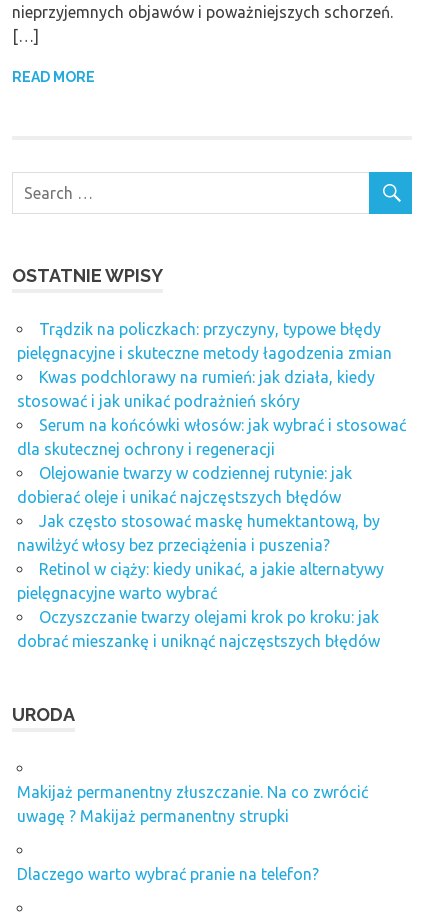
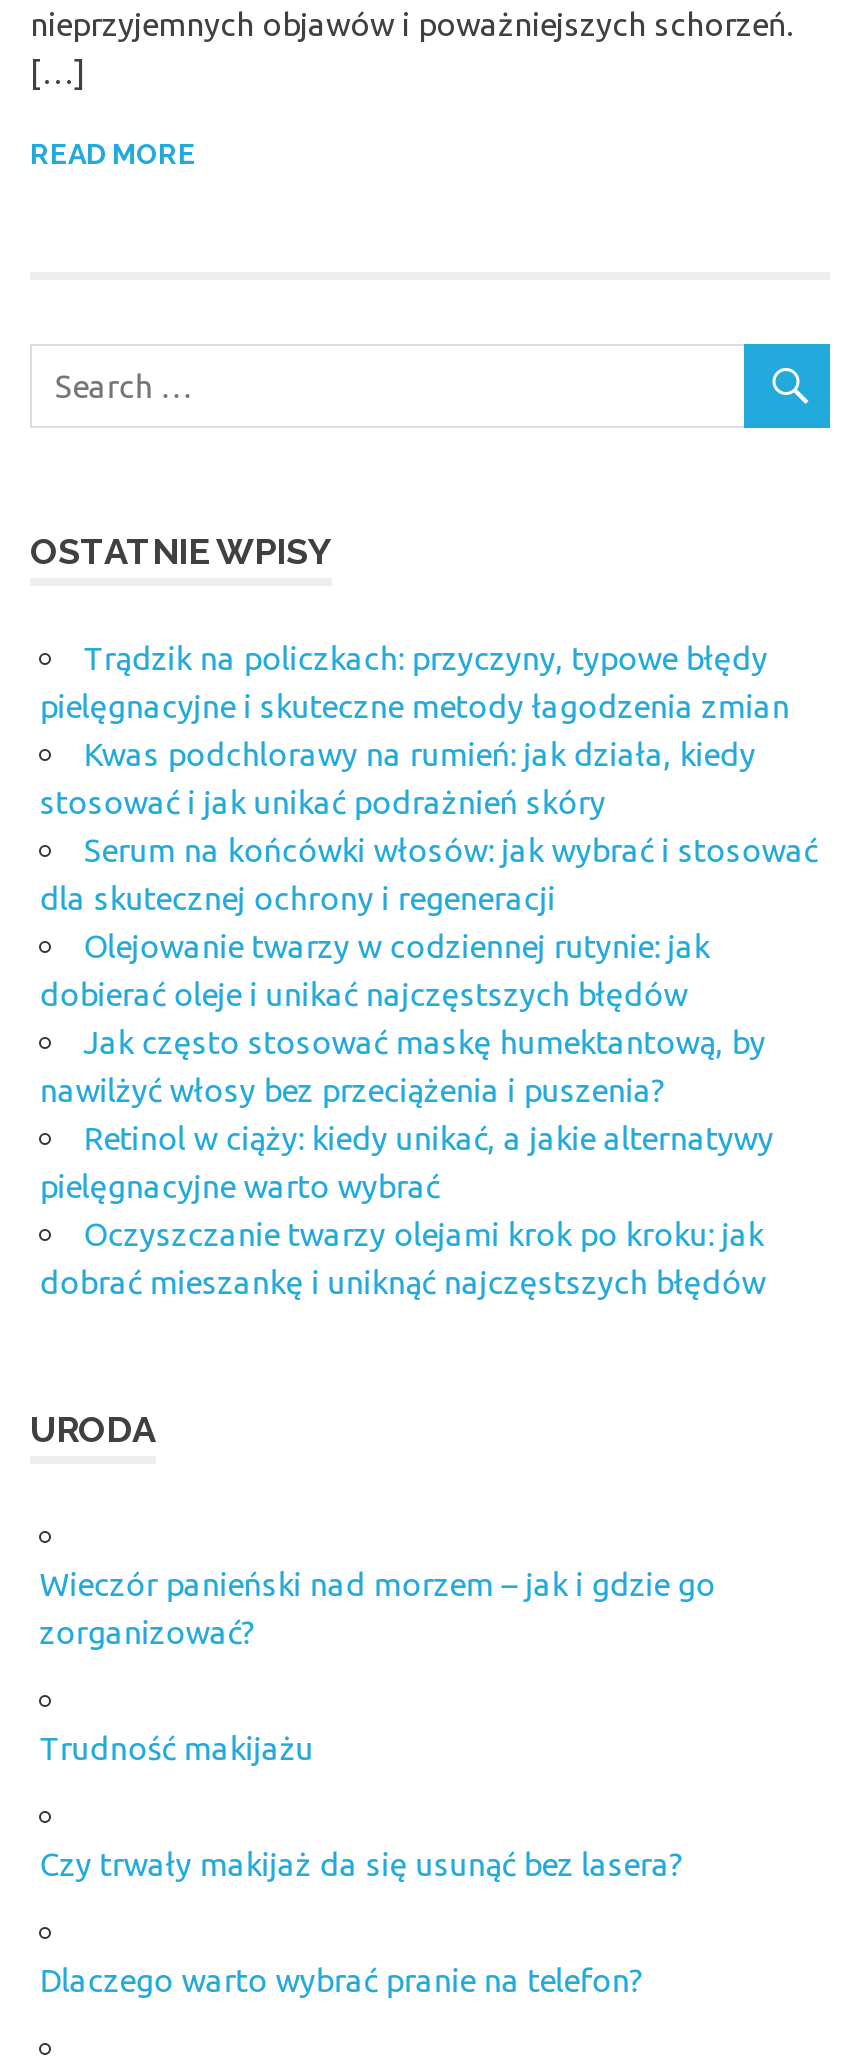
[17,783,368,825] Makijaż permanentny złuszczanie. Na co zwrócić | uwagę ? Makijaż permanentny strupki -> [40,1567,716,1883] Wieczór panieński nad morzem – jak i gdzie go | zorganizować? | Trudność makijażu | Czy trwały makijaż da się usunąć bez lasera?

